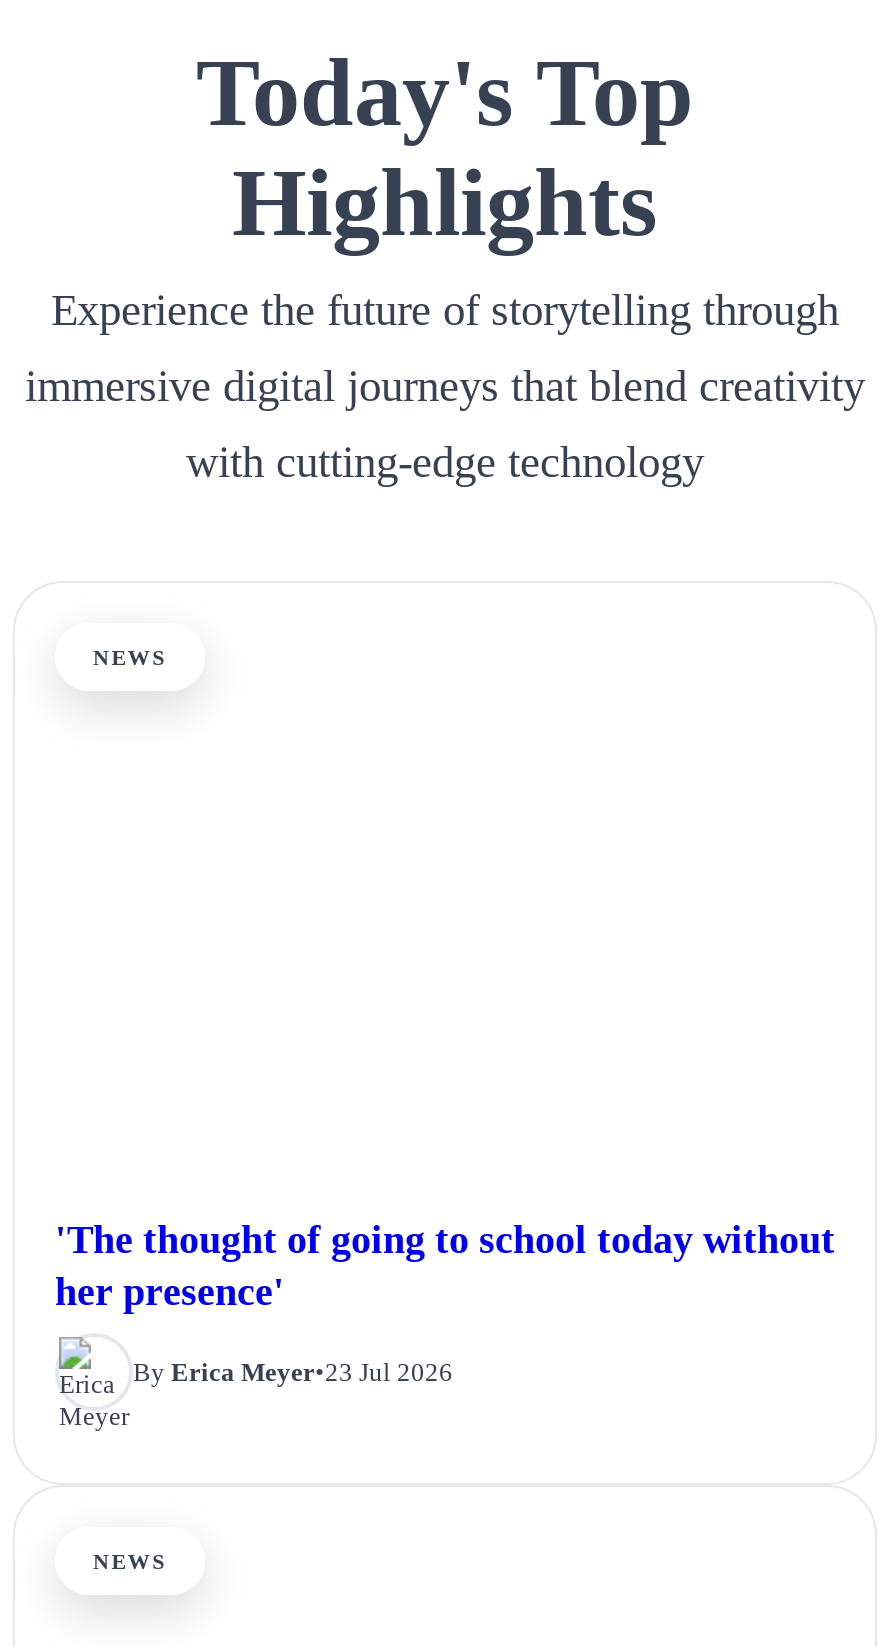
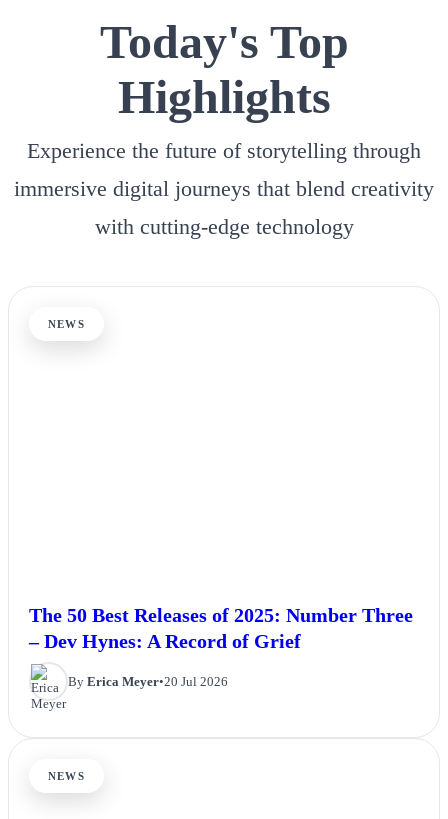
[55,1217,835,1313] 'The thought of going to school today without | her presence' -> [29,604,413,652] The 50 Best Releases of 2025: Number Three | – Dev Hynes: A Record of Grief
[133,1356,453,1386] By Erica Meyer•23 Jul 2026 -> [68,674,228,689] By Erica Meyer•20 Jul 2026

